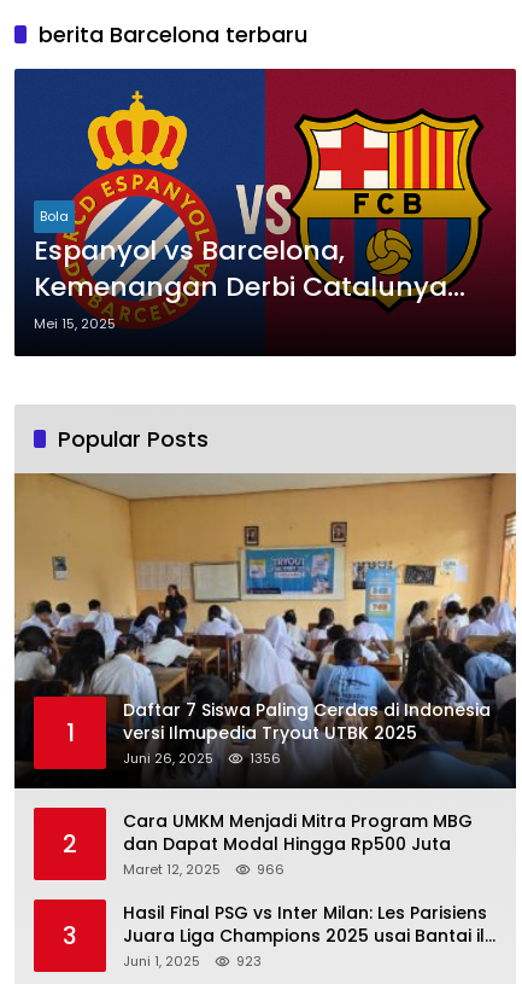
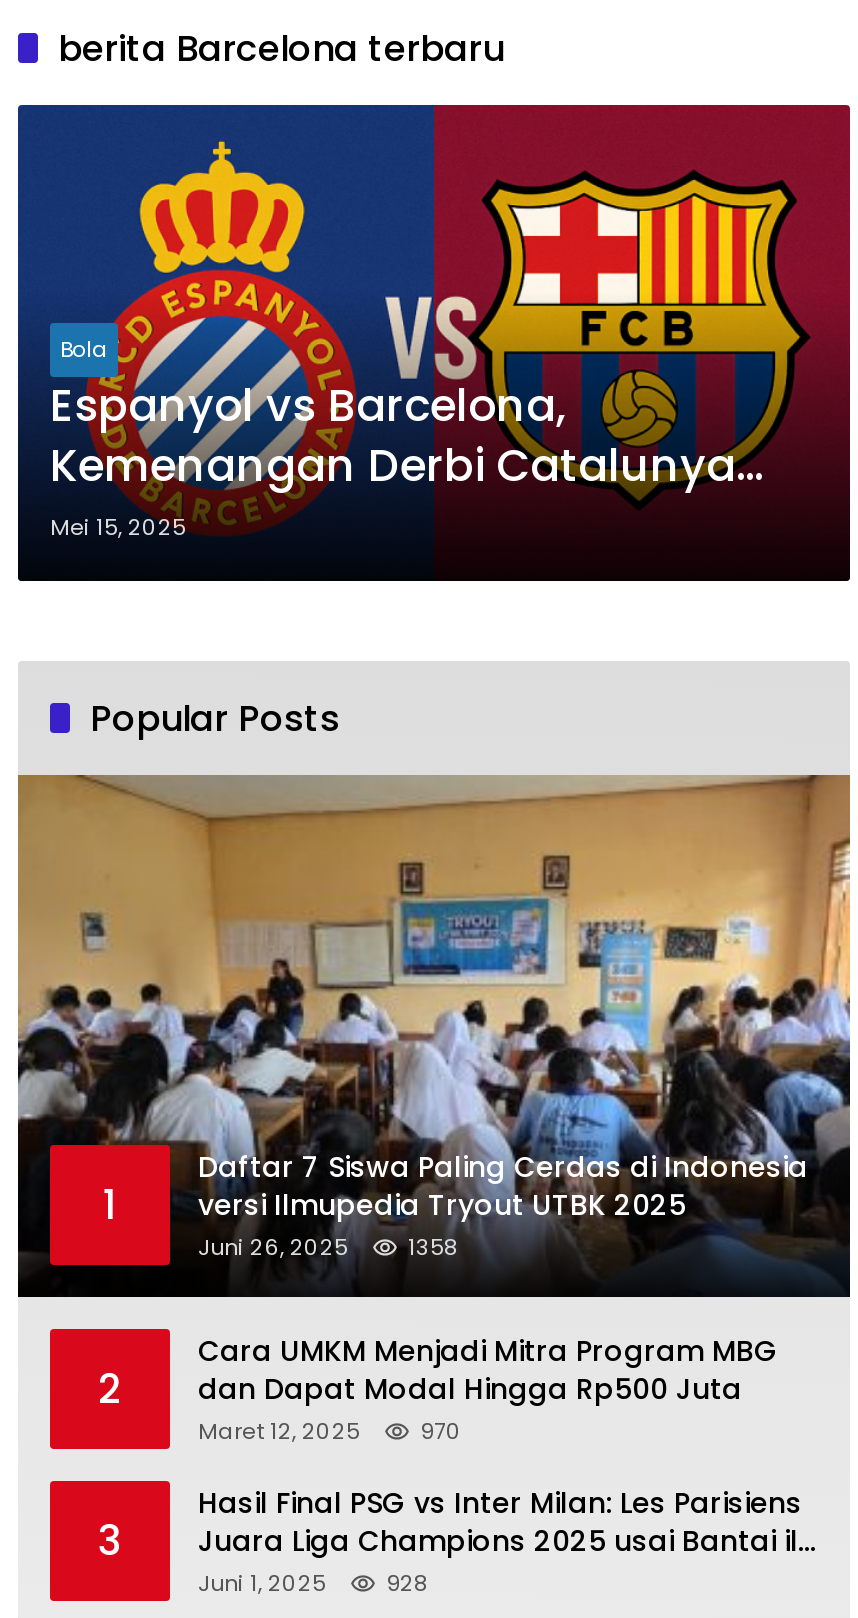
[123,749,281,768] Juni 26, 2025 1356 -> [198,1231,458,1263] Juni 26, 2025 1358
[123,860,285,879] Maret 12, 2025 966 -> [198,1415,462,1447] Maret 12, 2025 970
[236,952,262,971] 923 -> [386,1567,428,1599] 928

